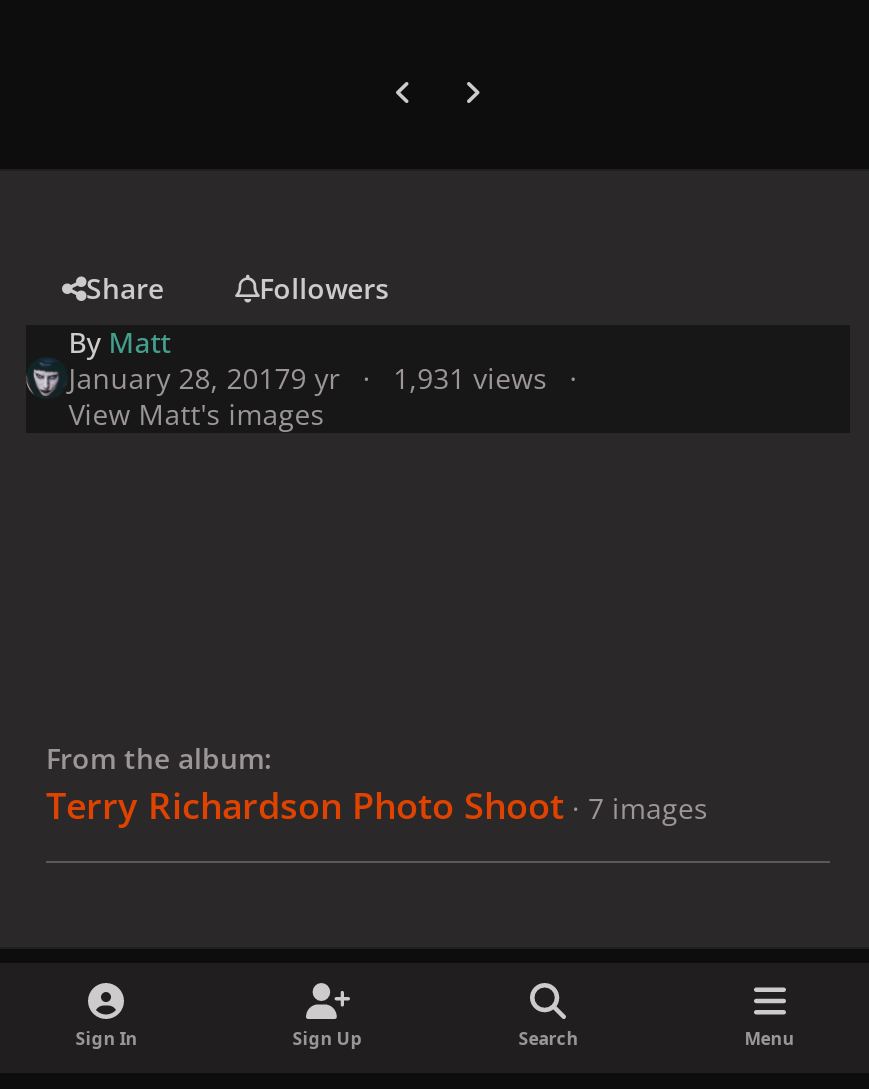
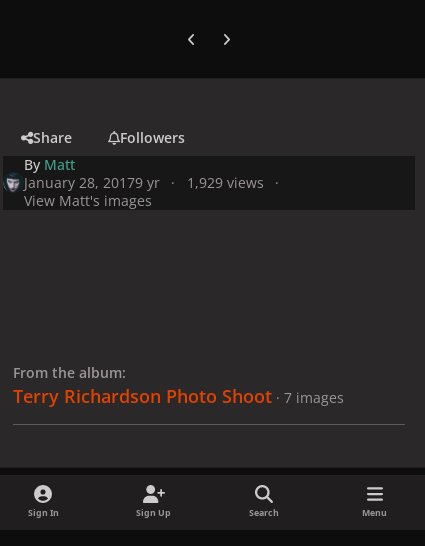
[68,358,547,396] January 28, 20179 yr 1,931 views -> [24,172,264,191] January 28, 20179 yr 1,929 views

